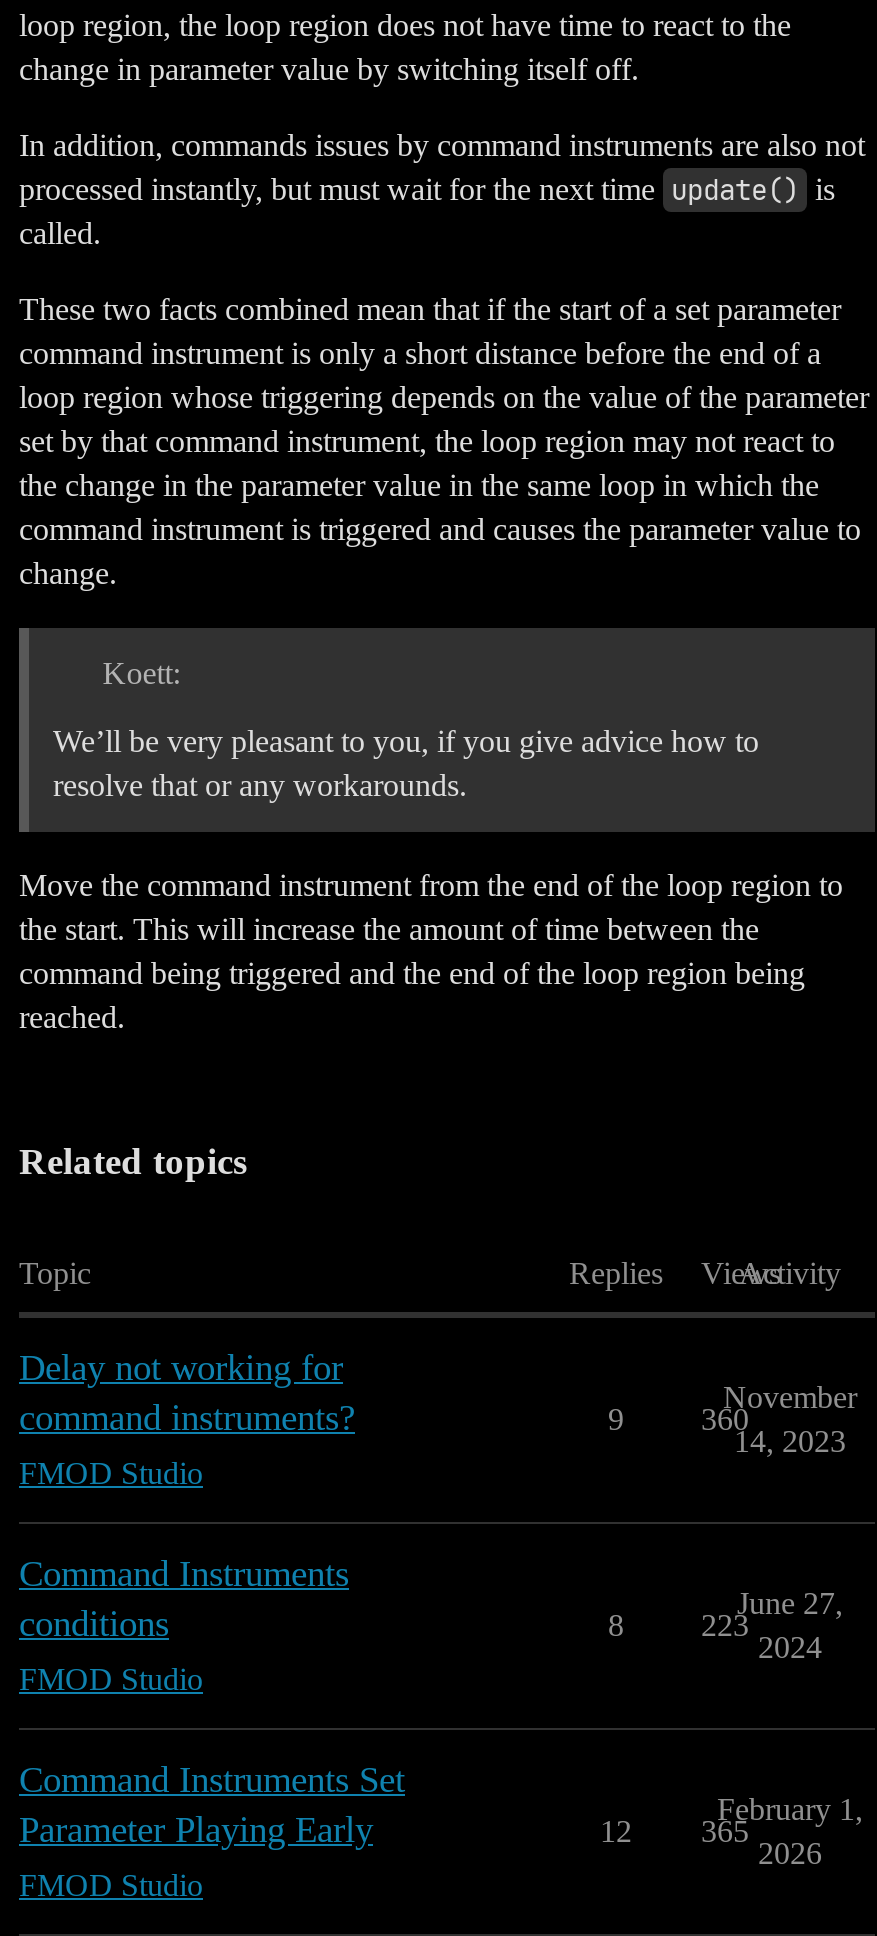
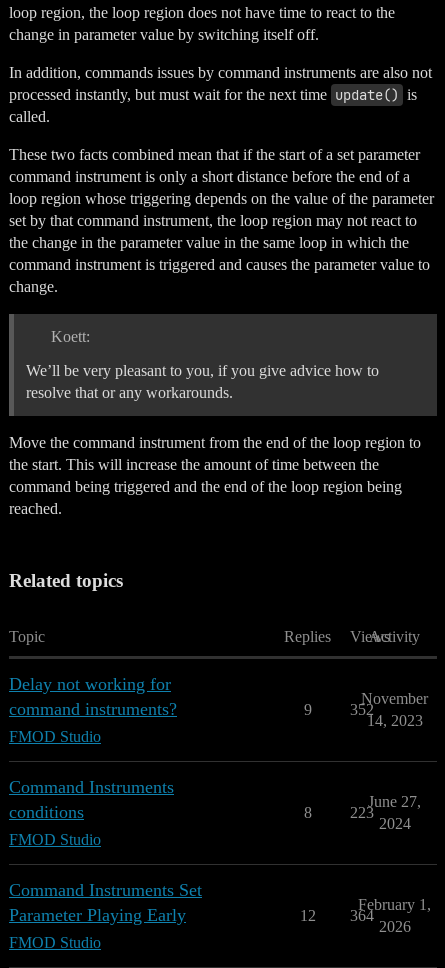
[701,1403,749,1437] 360 -> [350,701,374,718] 352
[701,1815,749,1849] 365 -> [350,907,374,924] 364

